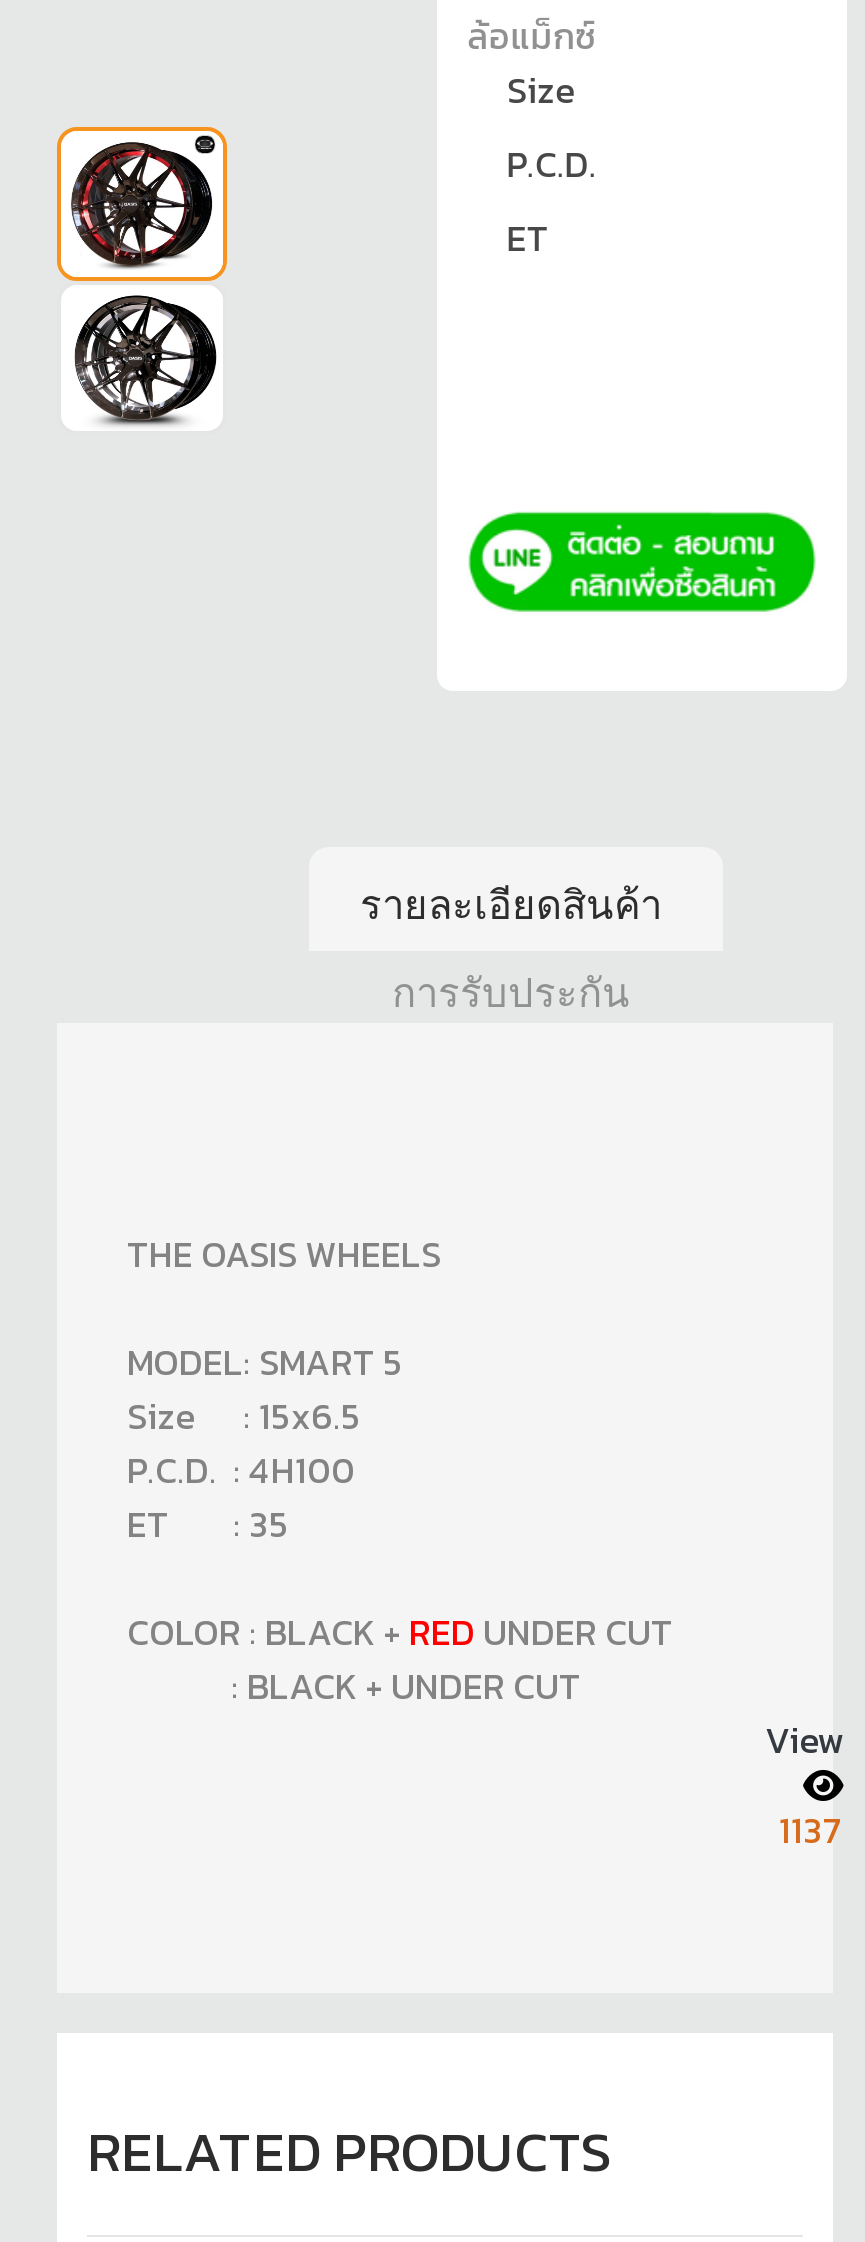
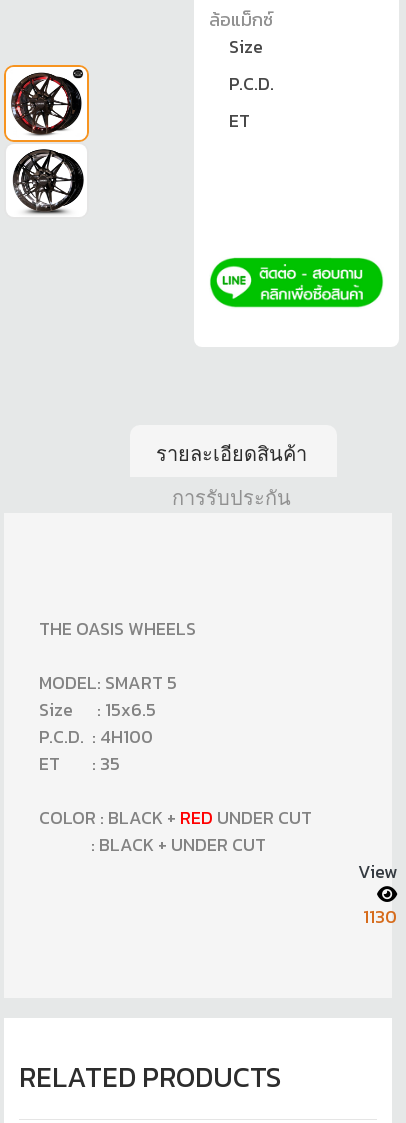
[779,1804,843,1858] 1137 -> [363,903,397,930] 1130

